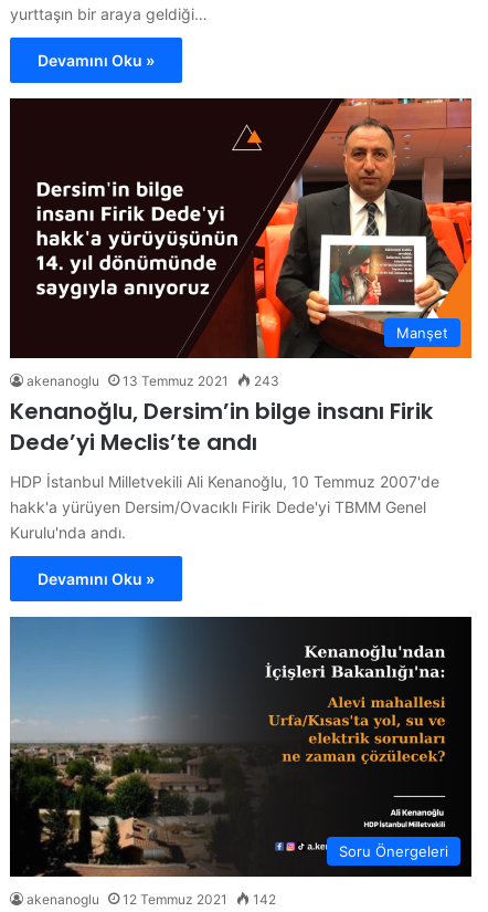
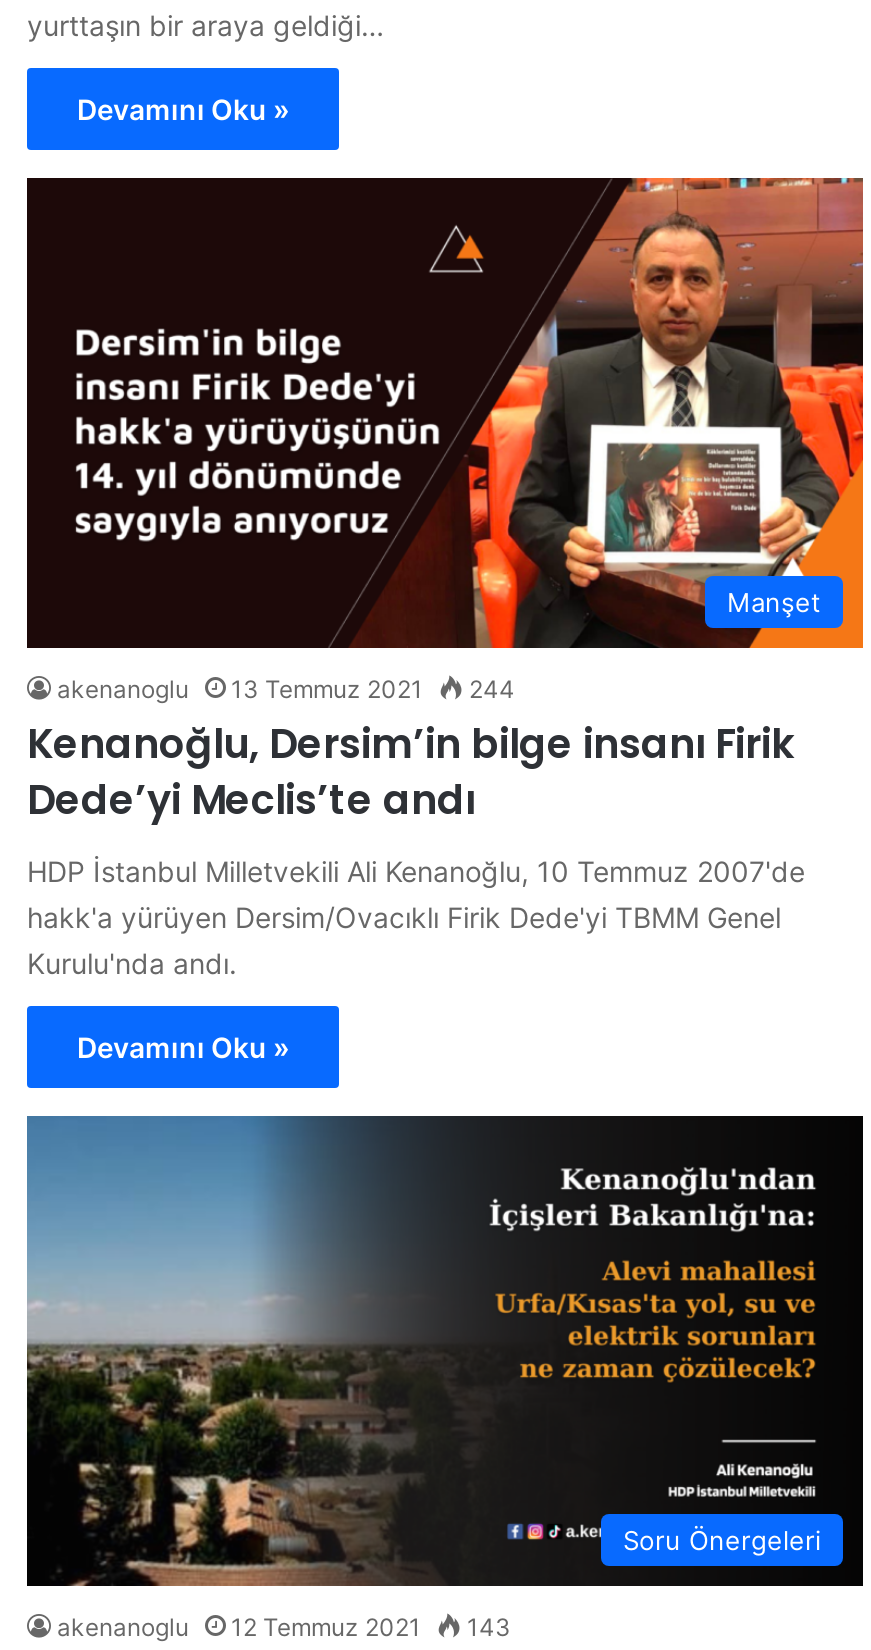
[26,373,279,389] akenanoglu 13 Temmuz 2021 243 -> [57,674,515,704] akenanoglu 13 Temmuz 2021 244
[26,891,276,908] akenanoglu 12 Temmuz 2021 142 -> [57,1613,511,1643] akenanoglu 12 Temmuz 2021 143

